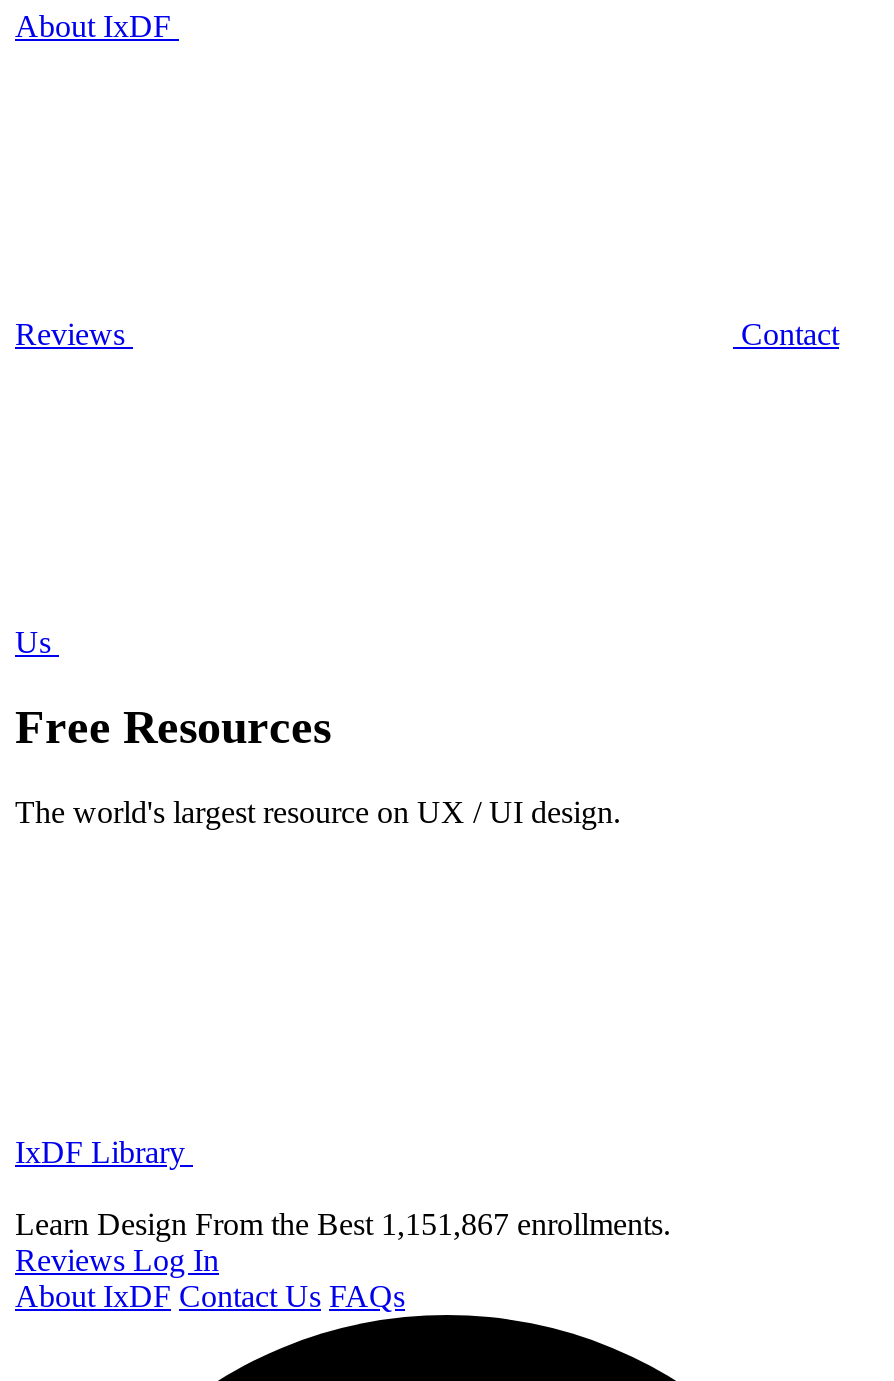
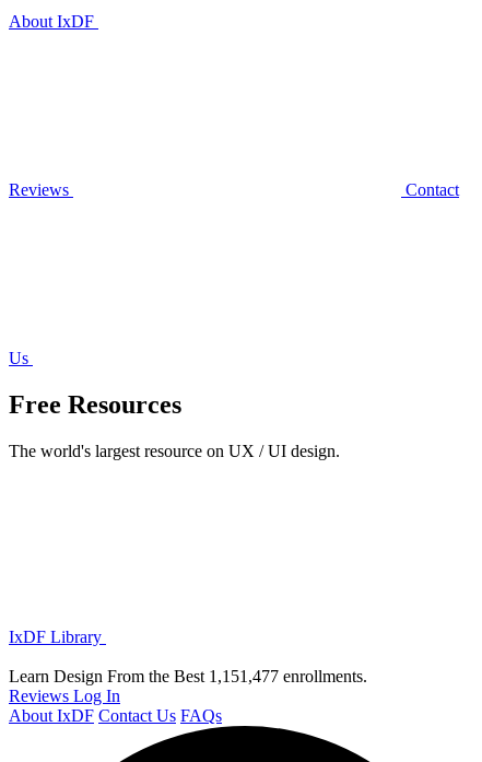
[15,1206,671,1240] Learn Design From the Best 1,151,867 enrollments. -> [9,667,367,685] Learn Design From the Best 1,151,477 enrollments.

